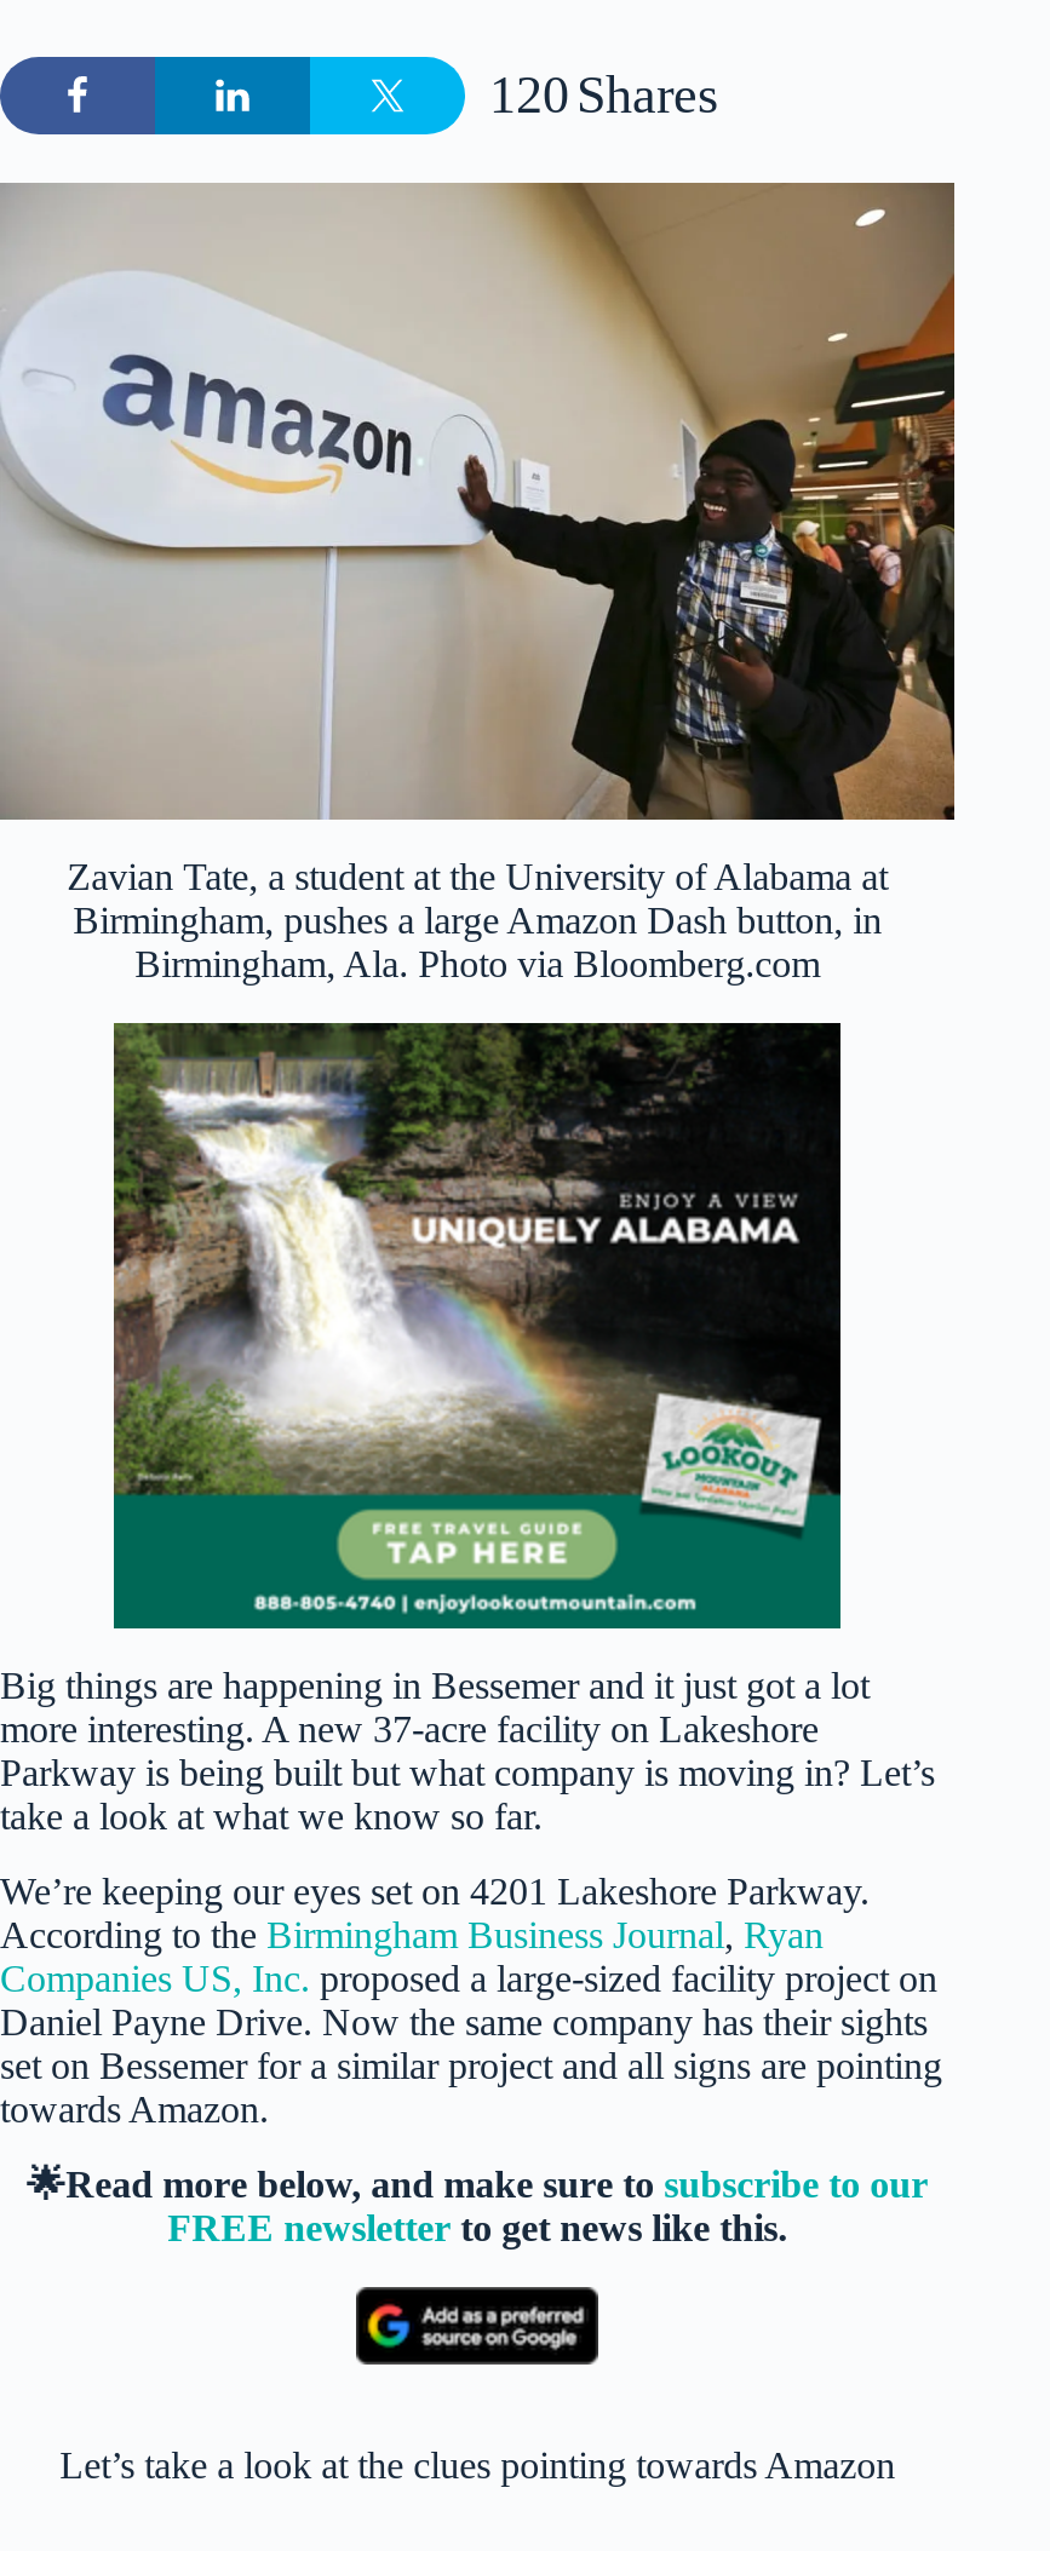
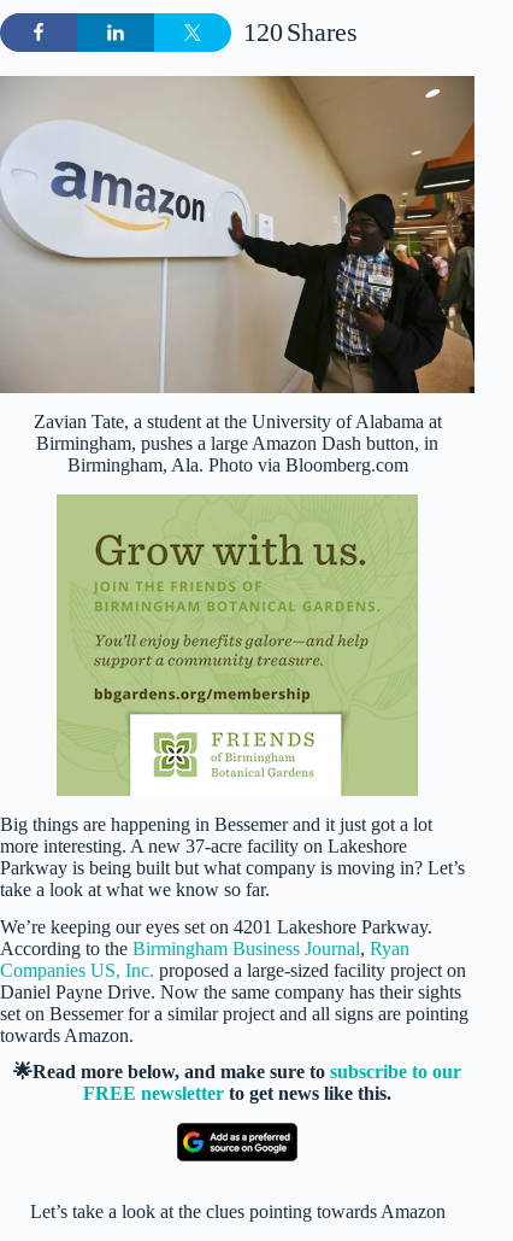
[111,1021,843,1631] [image] -> [57,494,418,796] [image]

